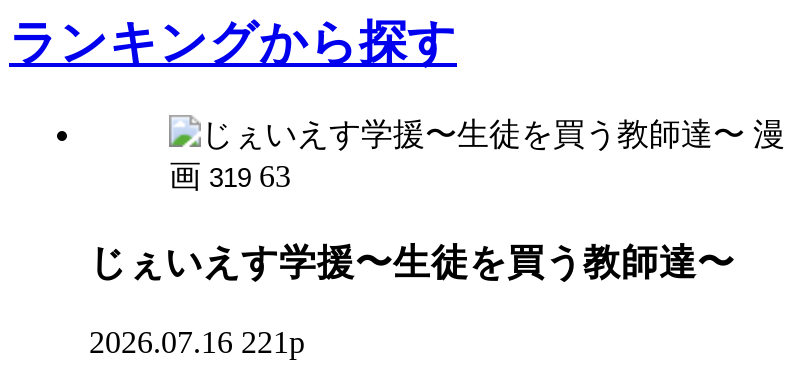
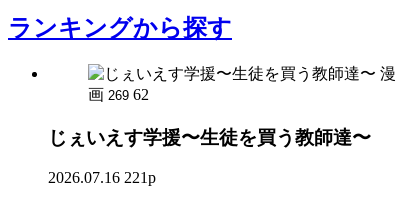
[169,159,291,193] 画 319 63 -> [88,86,149,103] 画 269 62

